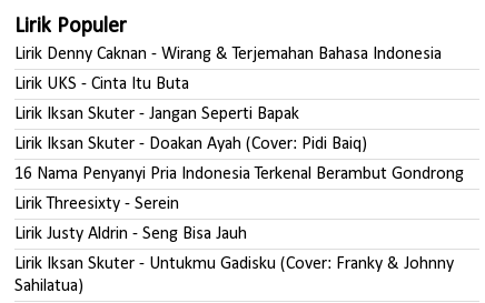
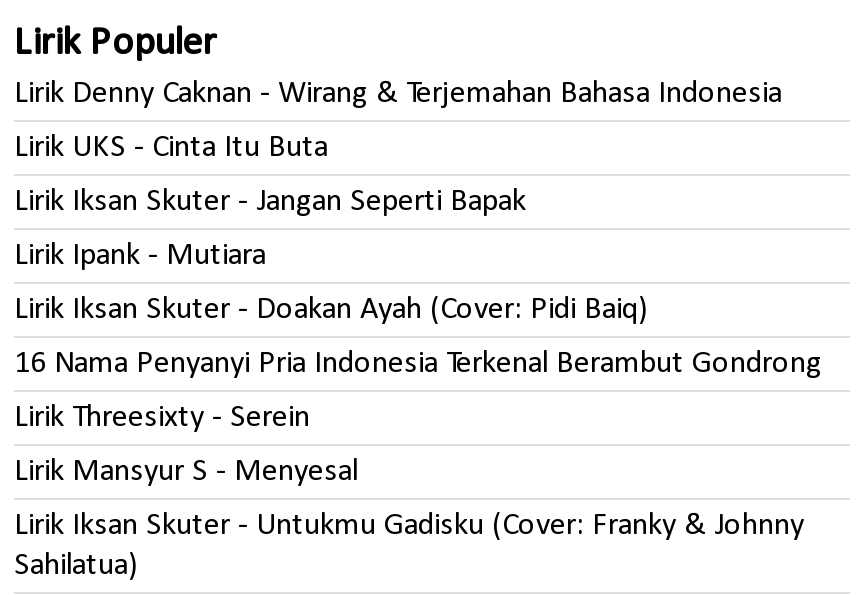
none -> [14,241,266,273] Lirik Ipank - Mutiara
[14,225,247,243] Lirik Justy Aldrin - Seng Bisa Jauh -> [14,457,358,489] Lirik Mansyur S - Menyesal

